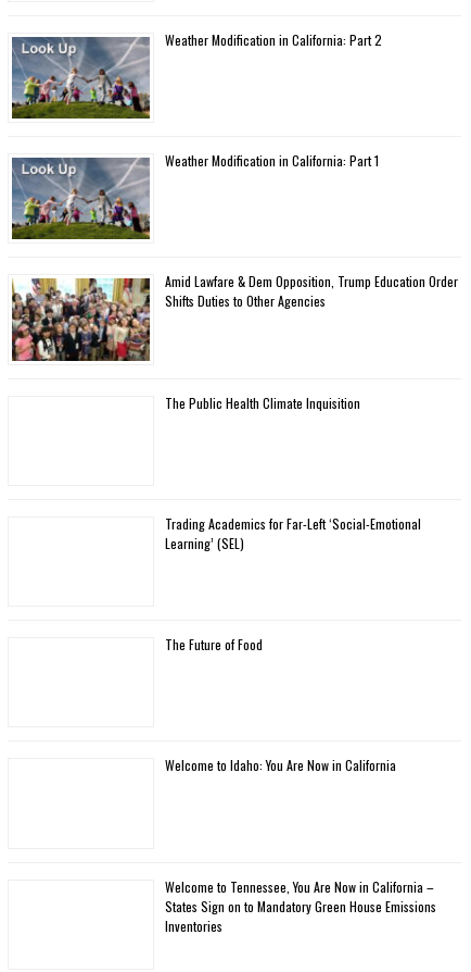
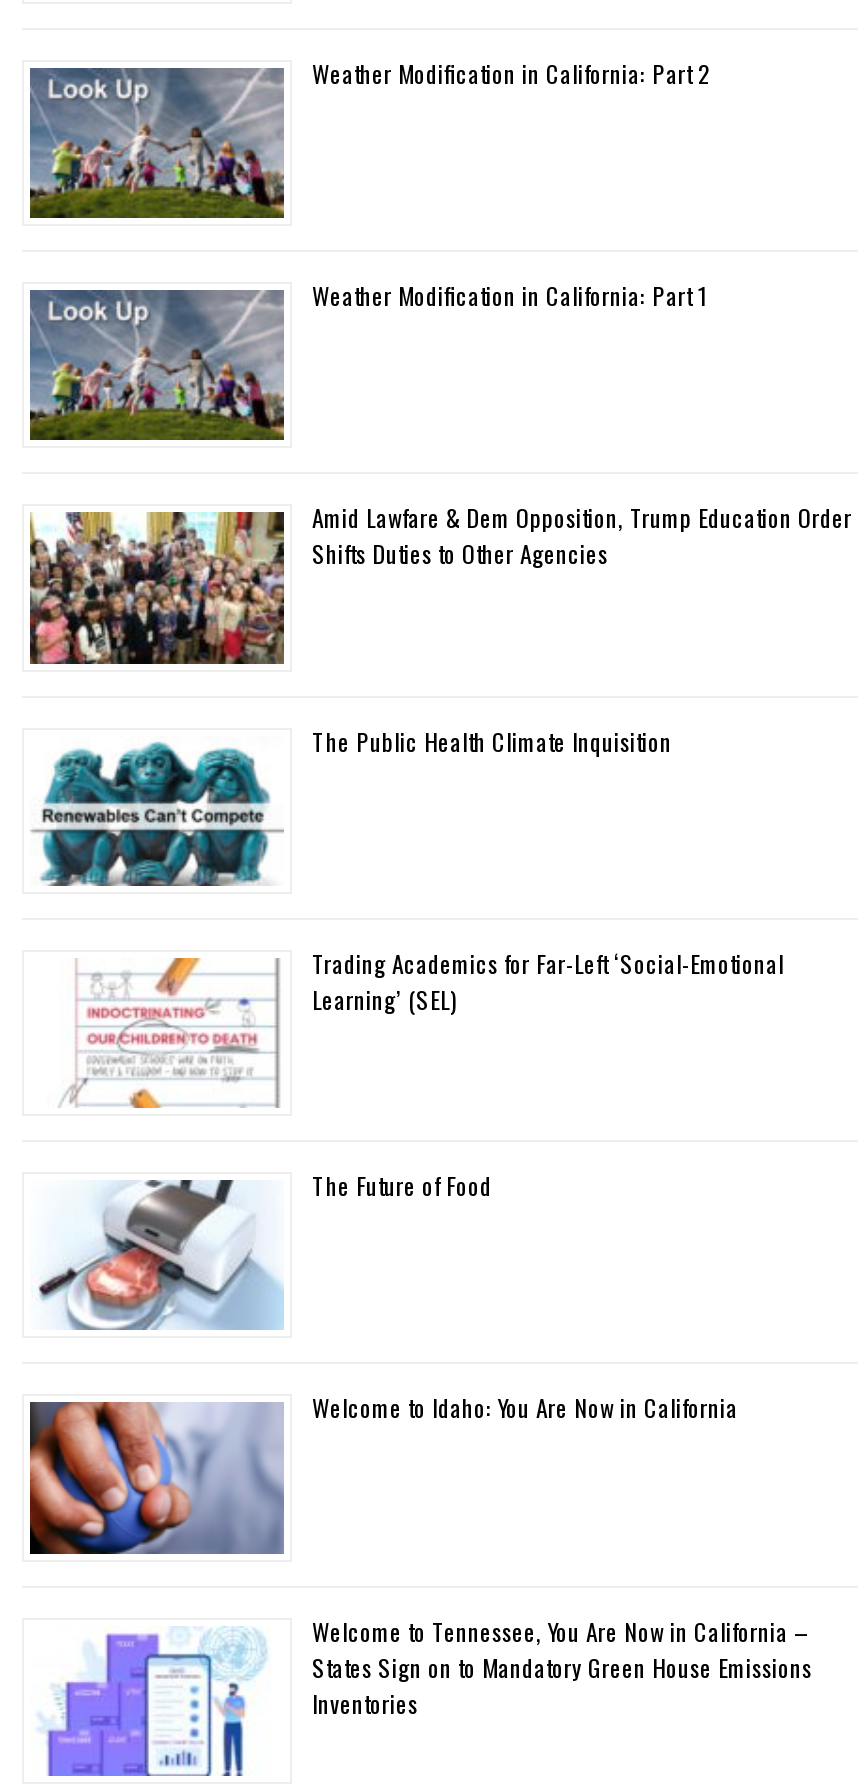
none -> [32,740,284,888] [image]
none -> [64,956,280,1110] [image]
none -> [38,1178,284,1332] [image]
none -> [28,1400,286,1556] [image]
none -> [40,1628,268,1778] [image]

